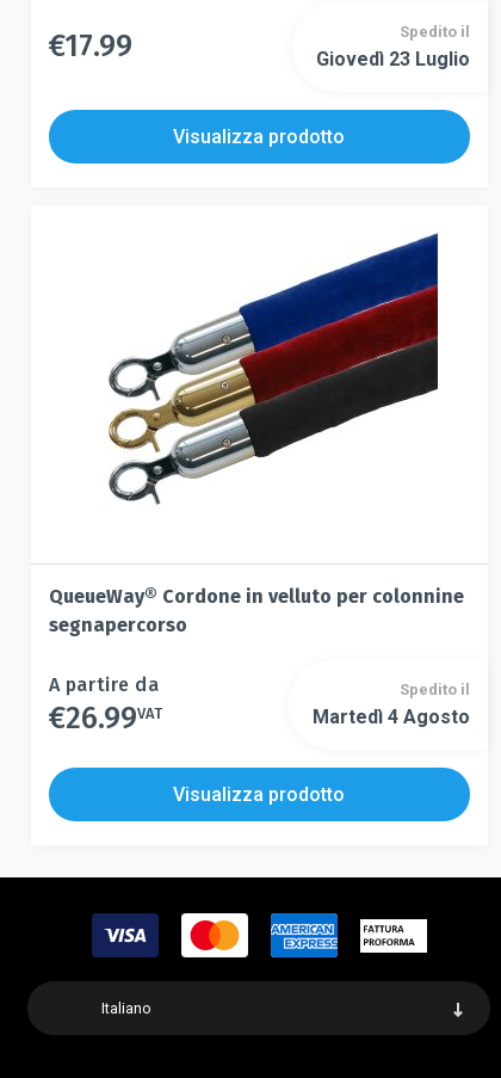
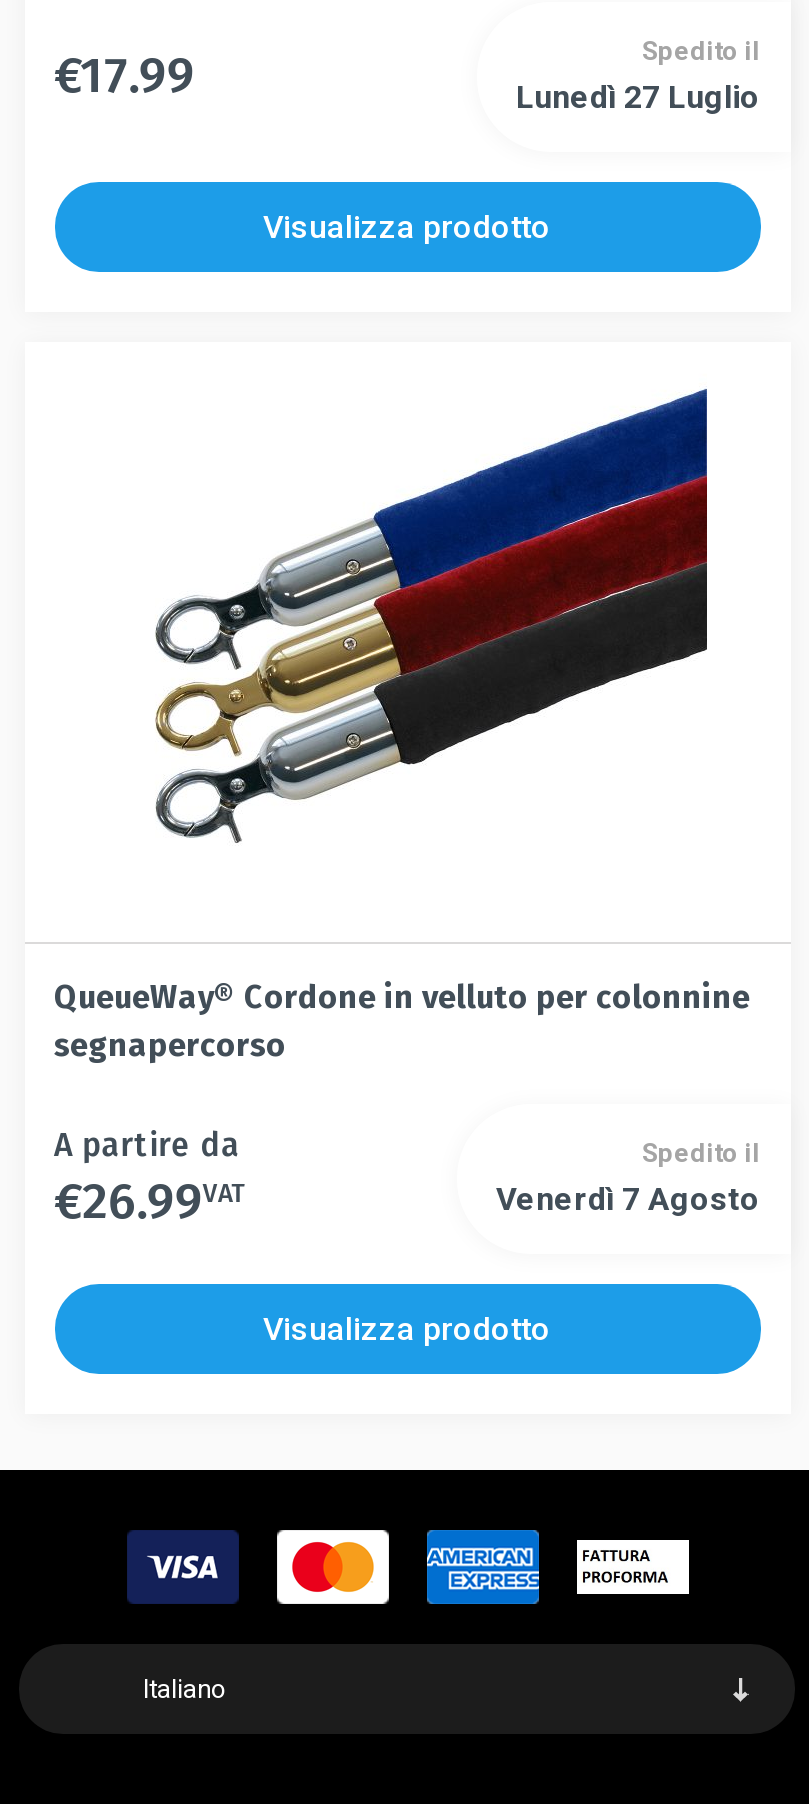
[316,48,469,70] Giovedì 23 Luglio -> [516,79,760,117] Lunedì 27 Luglio
[312,706,469,728] Martedì 4 Agosto -> [496,1181,760,1219] Venerdì 7 Agosto

